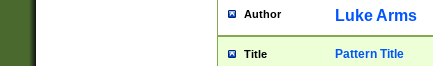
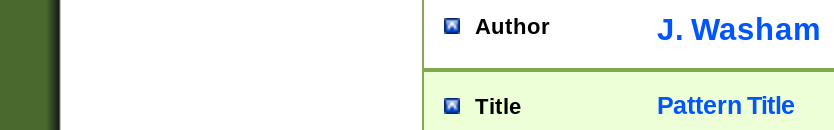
[334,7,416,24] Luke Arms -> [657,12,821,46] J. Washam

